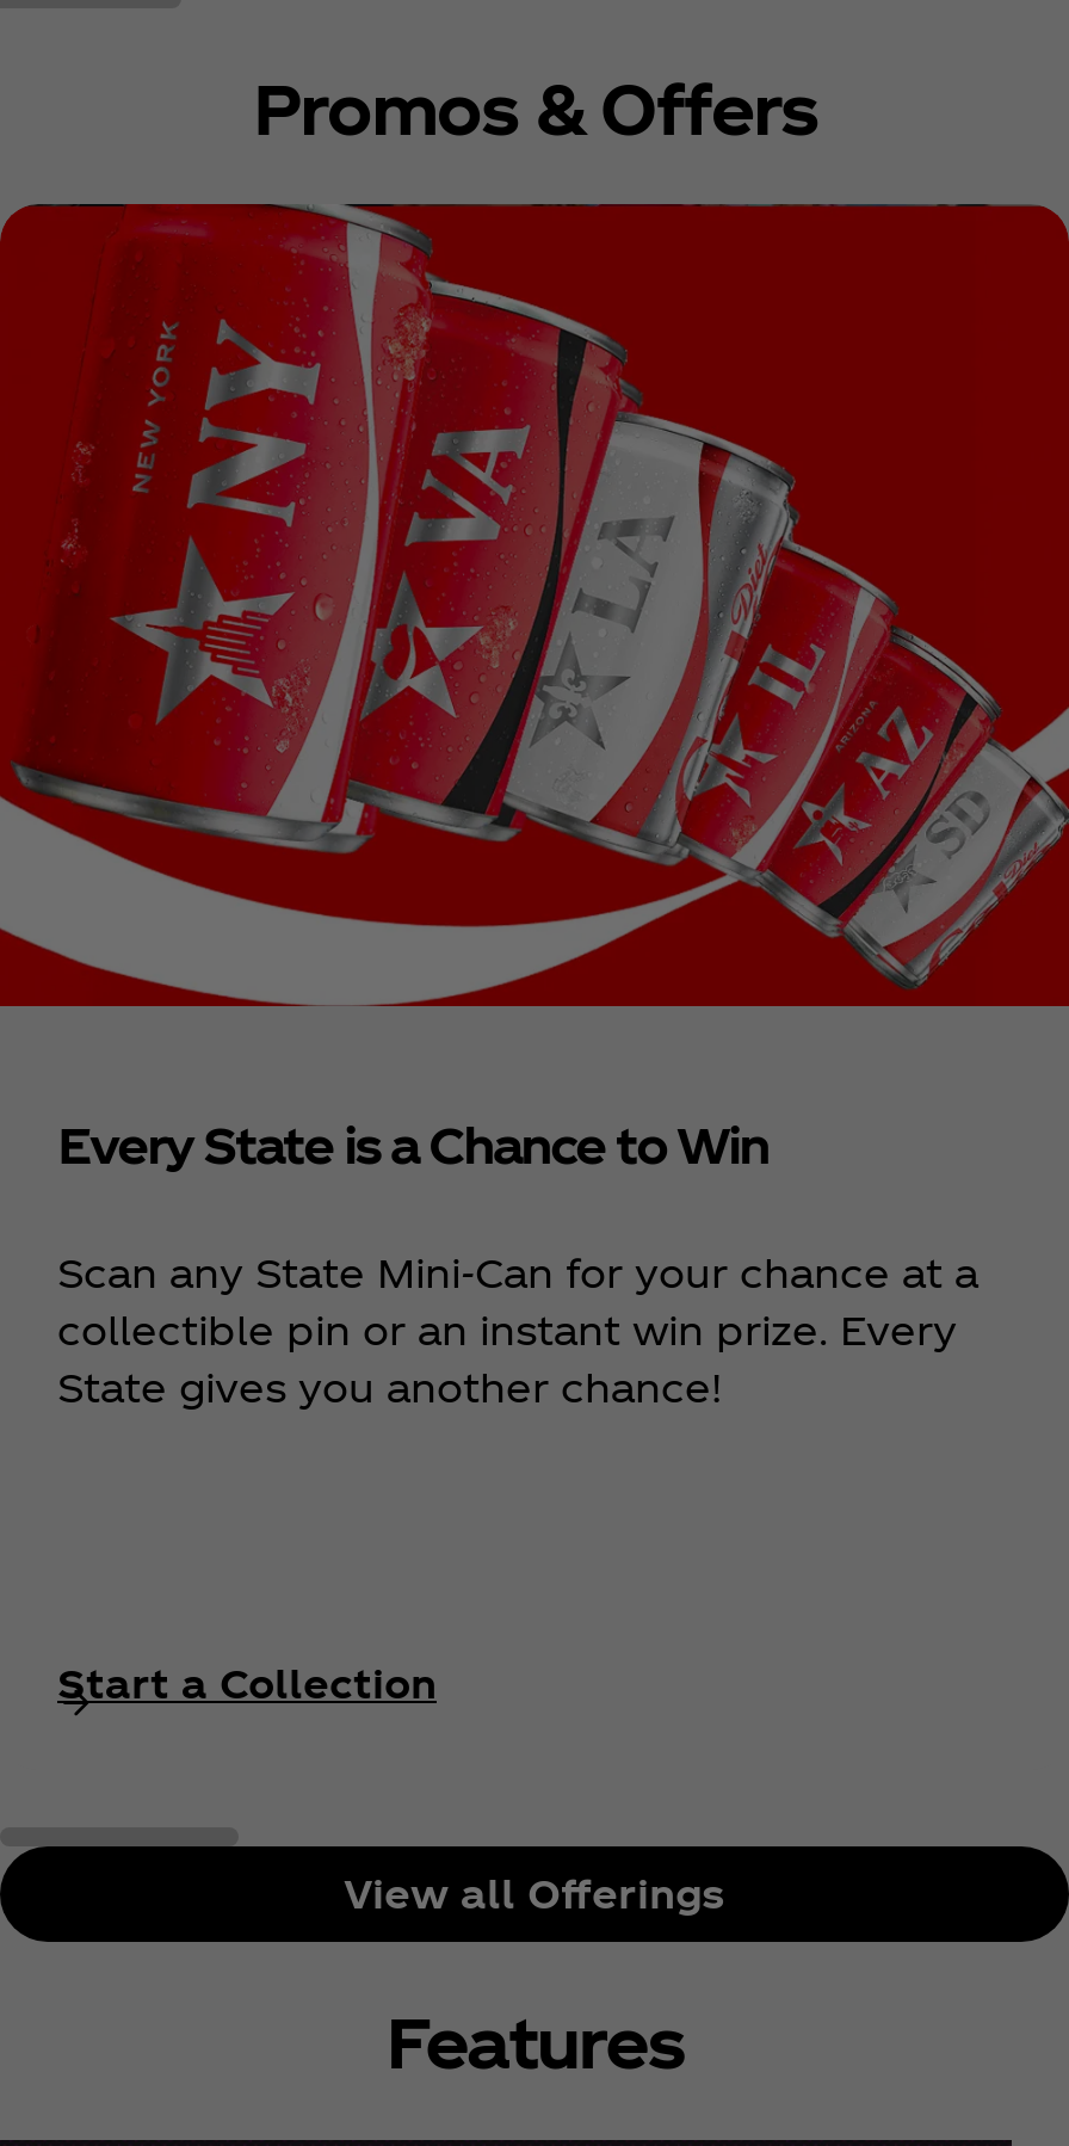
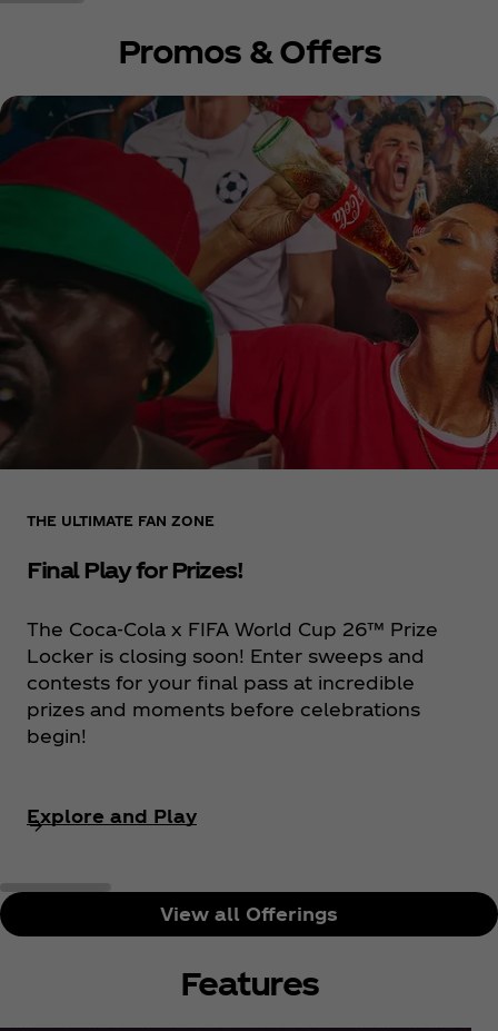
[7,201,1062,1010] [image] -> [3,95,495,470] [image]
[57,1116,978,1410] Every State is a Chance to Win | Scan any State Mini-Can for your chance at a | collectible pin or an instant win prize. Every | State gives you another chance! -> [27,512,438,746] THE ULTIMATE FAN ZONE | Final Play for Prizes! | The Coca‑Cola x FIFA World Cup 26™ Prize | Locker is closing soon! Enter sweeps and | contests for your final pass at incredible | prizes and moments before celebrations | begin!
[57,1661,437,1706] Start a Collection -> [27,805,197,826] Explore and Play

